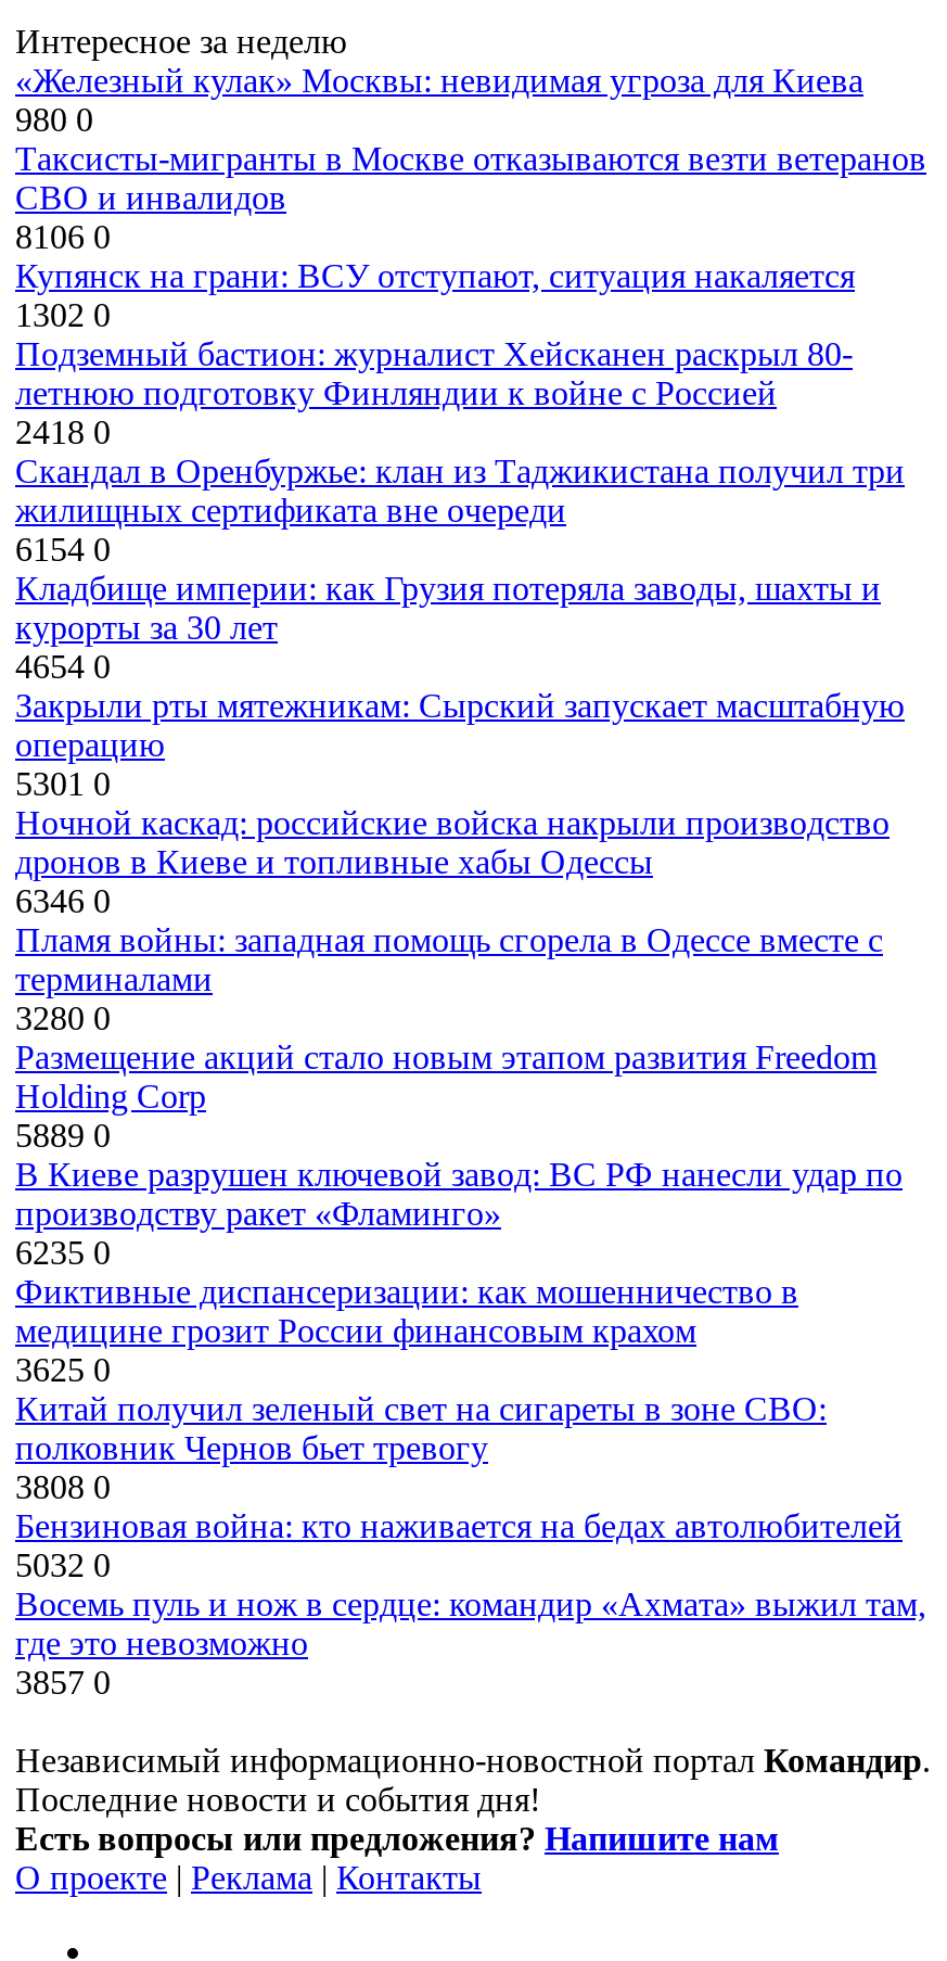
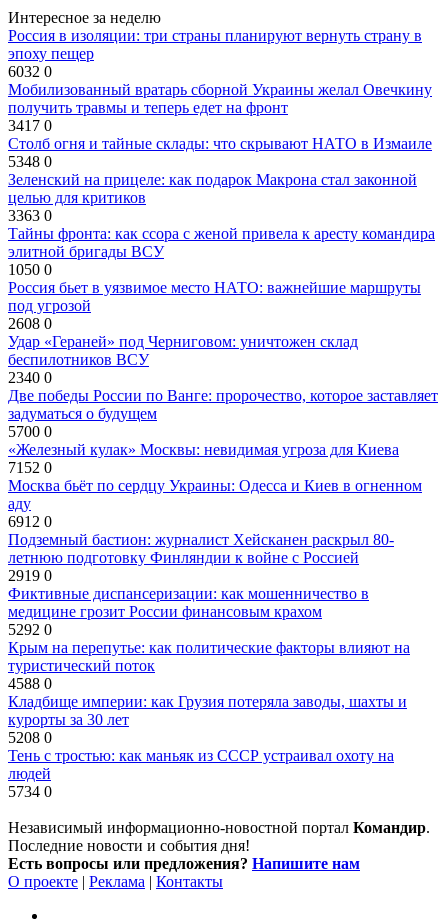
none -> [8,27,438,440] Россия в изоляции: три страны планируют вернуть страну в | эпоху пещер | 6032 0 | Мобилизованный вратарь сборной Украины желал Овечкину | получить травмы и теперь едет на фронт | 3417 0 | Столб огня и тайные склады: что скрывают НАТО в Измаиле | 5348 0 | Зеленский на прицеле: как подарок Макрона стал законной | целью для критиков | 3363 0 | Тайны фронта: как ссора с женой привела к аресту командира | элитной бригады ВСУ | 1050 0 | Россия бьет в уязвимое место НАТО: важнейшие маршруты | под угрозой | 2608 0 | Удар «Гераней» под Черниговом: уничтожен склад | беспилотников ВСУ | 2340 0 | Две победы России по Ванге: пророчество, которое заставляет | задуматься о будущем | 5700 0
moved [15,62,863,99] -> [8,441,399,458]: «Железный кулак» Москвы: невидимая угроза для Киева
[15,101,926,333] 980 0 | Таксисты-мигранты в Москве отказываются везти ветеранов | СВО и инвалидов | 8106 0 | Купянск на грани: ВСУ отступают, ситуация накаляется | 1302 0 -> [8,459,422,530] 7152 0 | Москва бьёт по сердцу Украины: Одесса и Киев в огненном | аду | 6912 0
moved [15,336,853,412] -> [8,531,394,566]: Подземный бастион: журналист Хейсканен раскрыл 80- | летнюю подготовку Финляндии к войне с Россией
[15,414,905,1271] 2418 0 | Скандал в Оренбуржье: клан из Таджикистана получил три | жилищных сертификата вне очереди | 6154 0 | 4654 0 | Закрыли рты мятежникам: Сырский запускает масштабную | операцию | 5301 0 | Ночной каскад: российские войска накрыли производство | дронов в Киеве и топливные хабы Одессы | 6346 0 | Пламя войны: западная помощь сгорела в Одессе вместе с | терминалами | 3280 0 | Размещение акций стало новым этапом развития Freedom | Holding Corp | 5889 0 | В Киеве разрушен ключевой завод: ВС РФ нанесли удар по | производству ракет «Фламинго» | 6235 0 -> [8,567,52,584] 2919 0
moved [15,570,881,646] -> [8,693,407,728]: Кладбище империи: как Грузия потеряла заводы, шахты и | курорты за 30 лет
[15,1351,926,1701] 3625 0 | Китай получил зеленый свет на сигареты в зоне СВО: | полковник Чернов бьет тревогу | 3808 0 | Бензиновая война: кто наживается на бедах автолюбителей | 5032 0 | Восемь пуль и нож в сердце: командир «Ахмата» выжил там, | где это невозможно | 3857 0 -> [8,621,410,800] 5292 0 | Крым на перепутье: как политические факторы влияют на | туристический поток | 4588 0 | 5208 0 | Тень с тростью: как маньяк из СССР устраивал охоту на | людей | 5734 0

